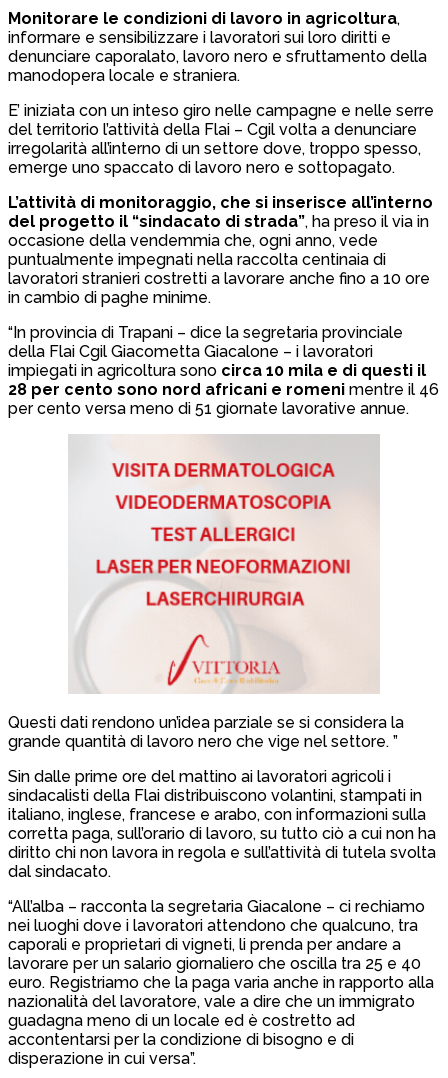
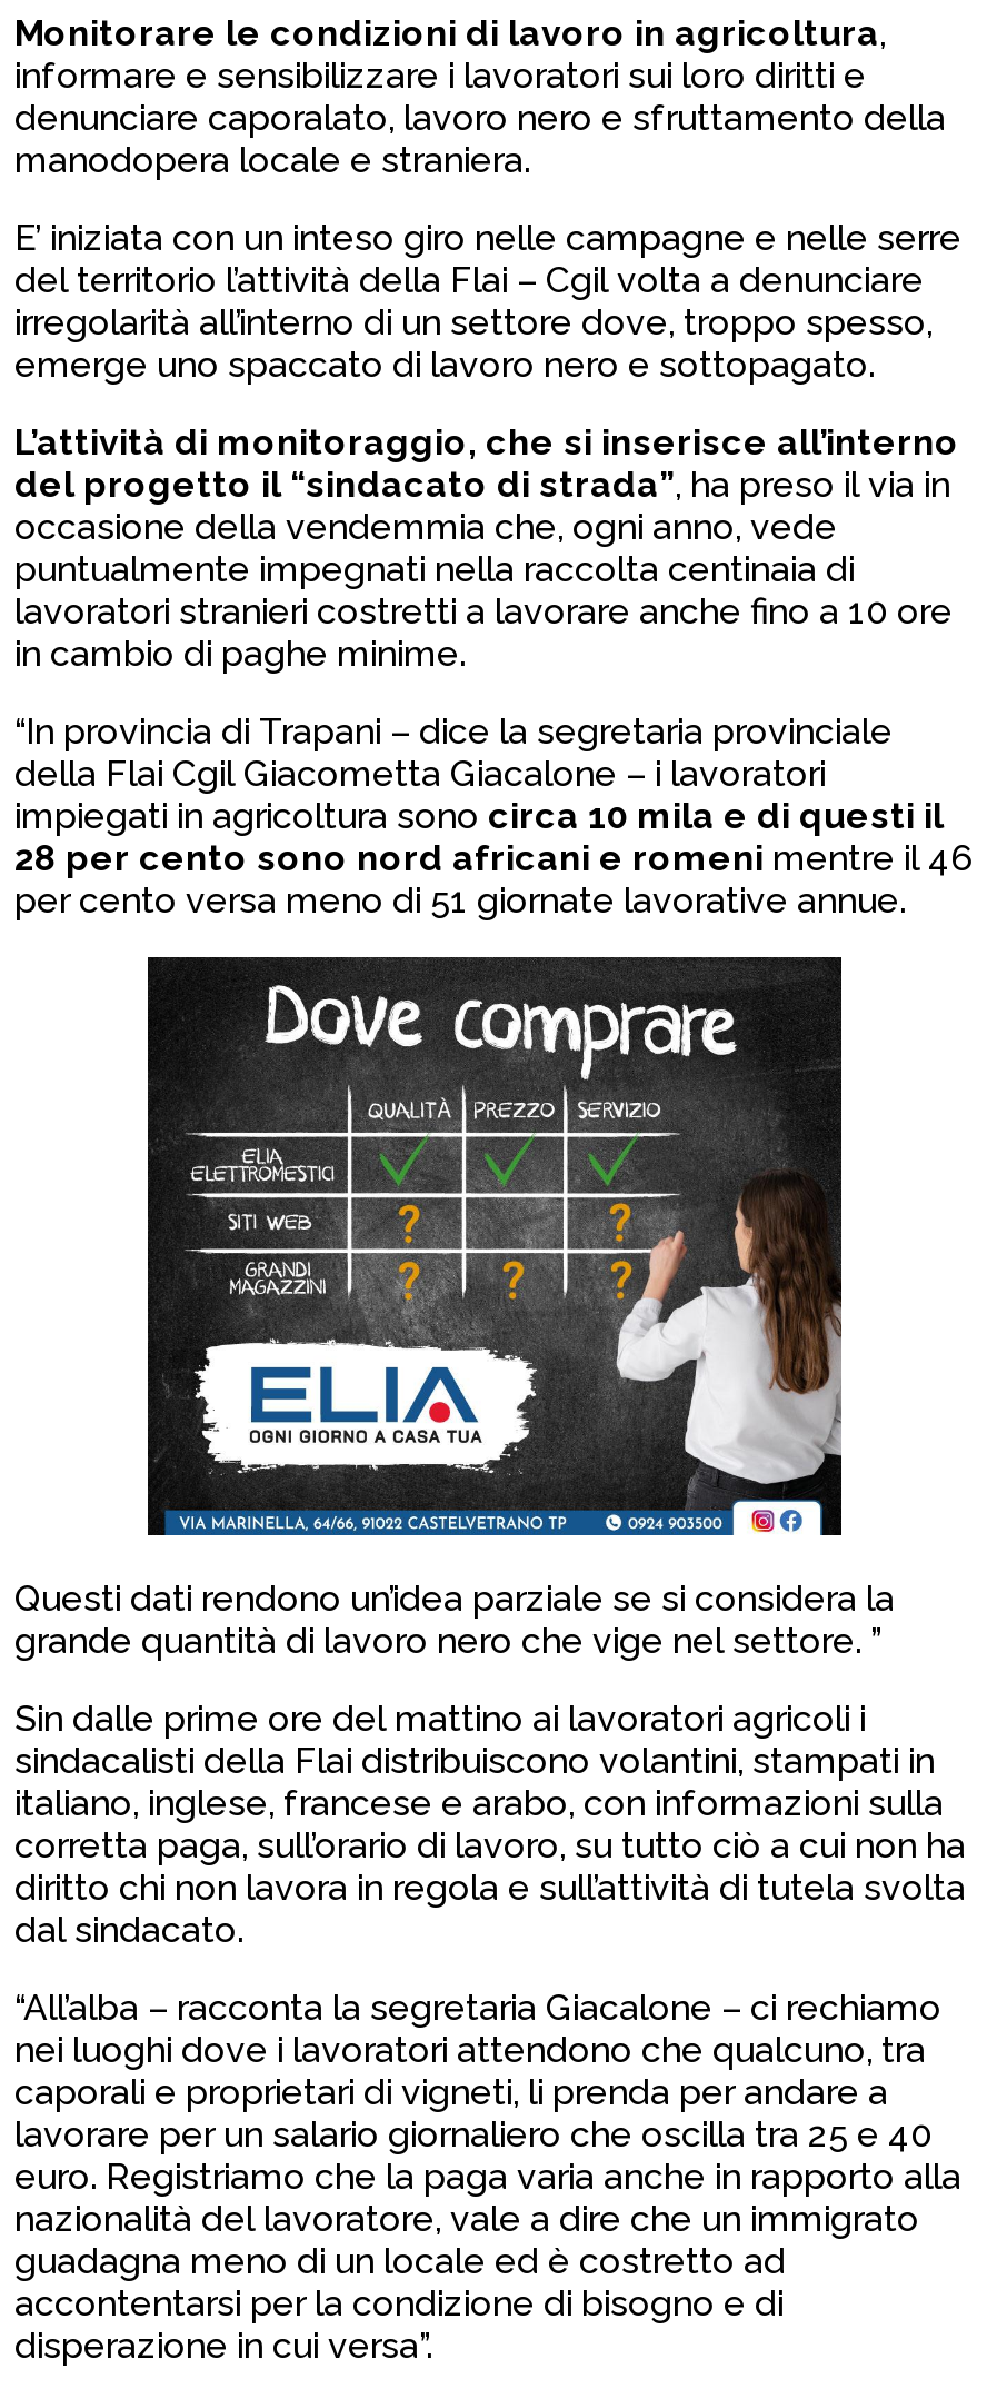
[68,434,380,694] [image] -> [146,955,844,1537] [image]

